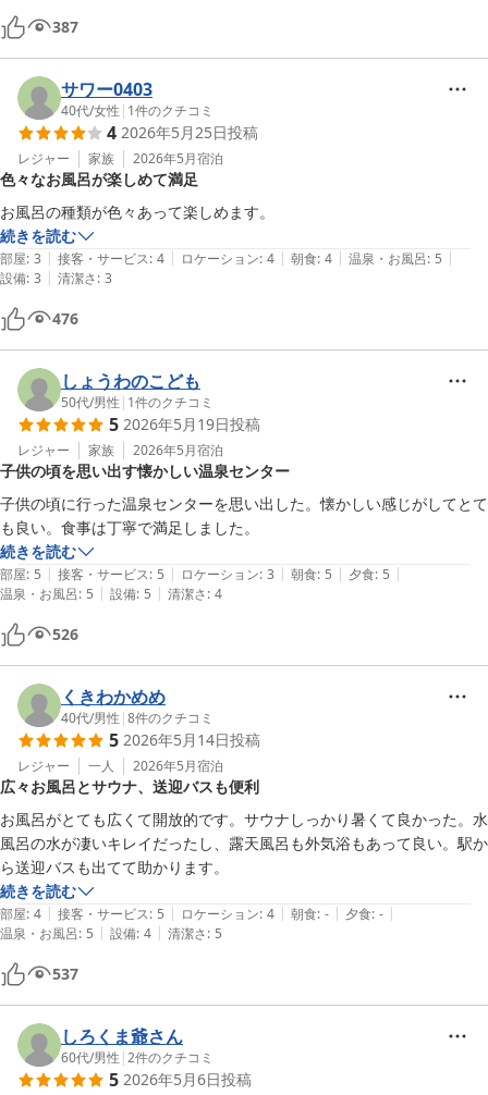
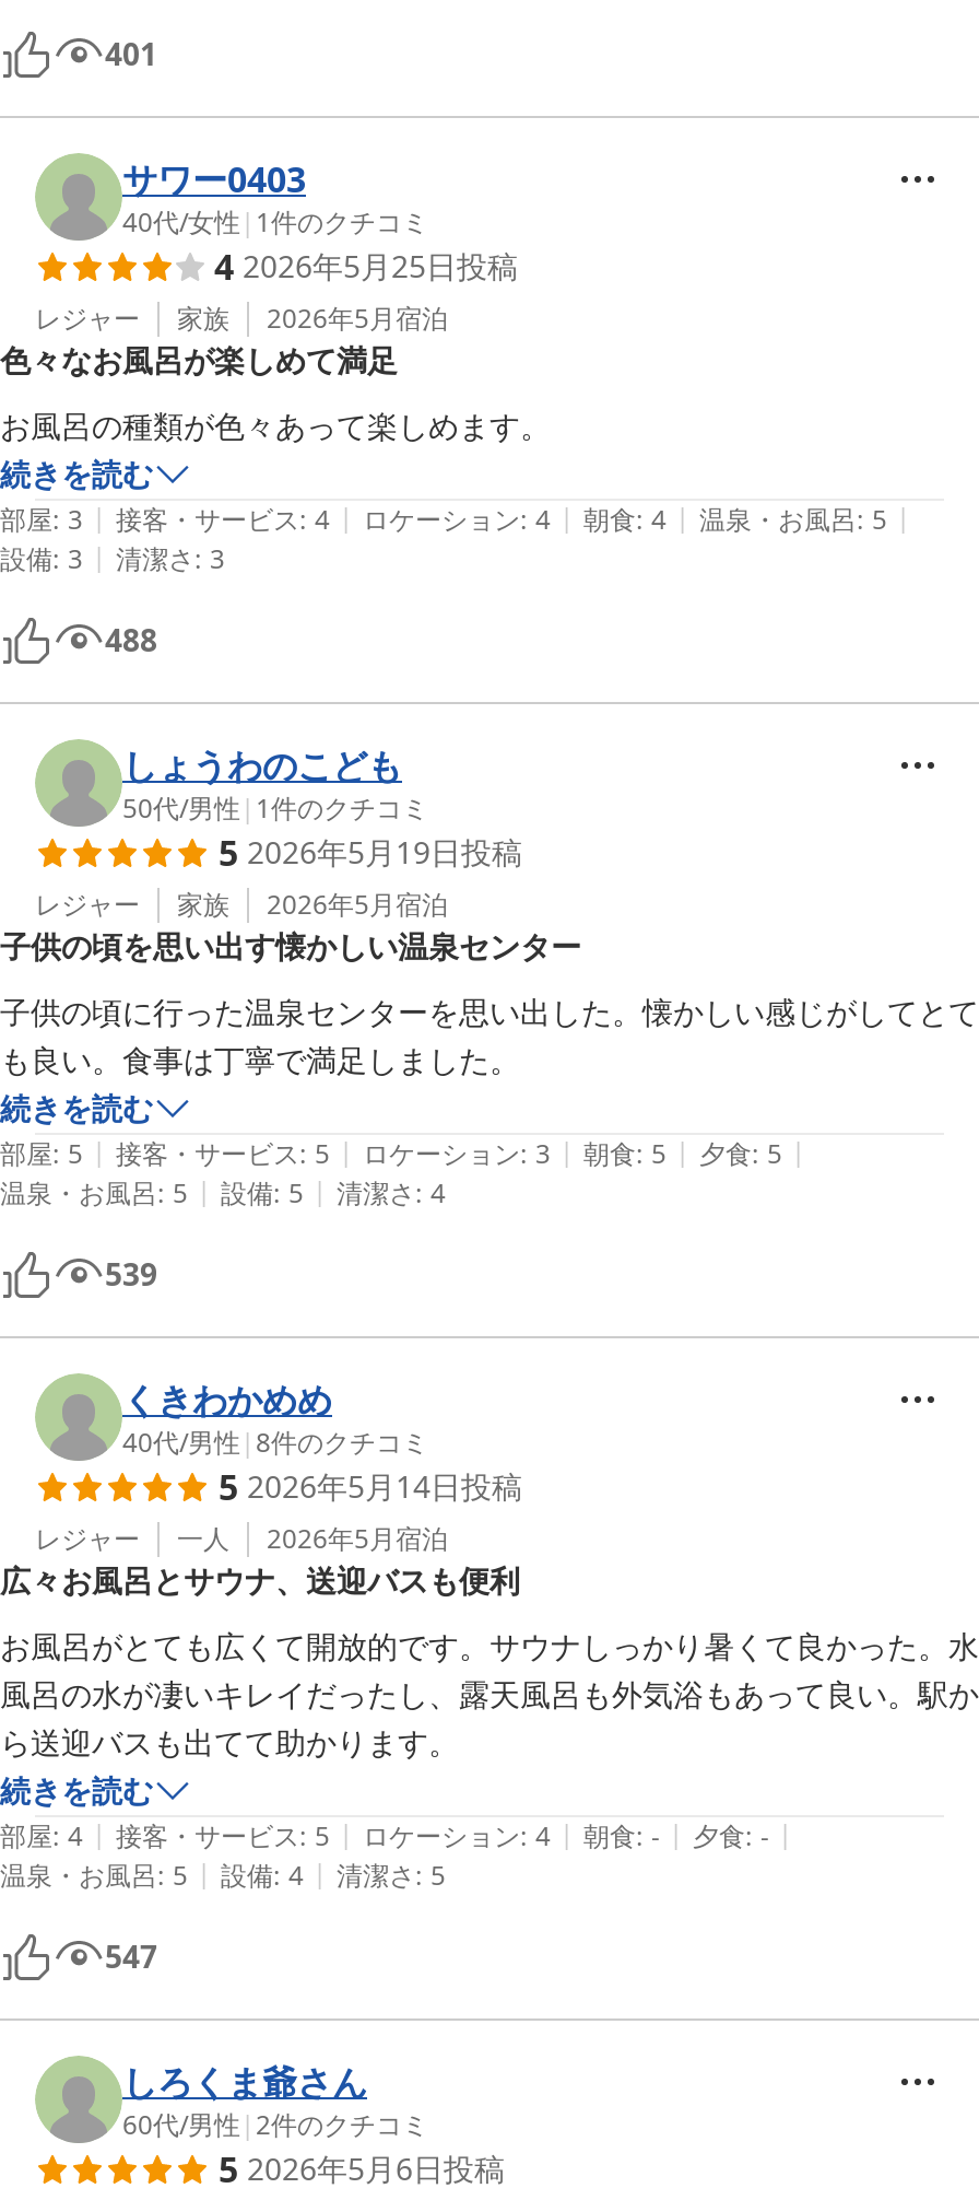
[52,16,78,37] 387 -> [105,33,157,74] 401
[52,308,78,329] 476 -> [105,619,157,660] 488
[52,624,78,644] 526 -> [105,1253,157,1295] 539
[52,963,78,984] 537 -> [105,1935,157,1977] 547

